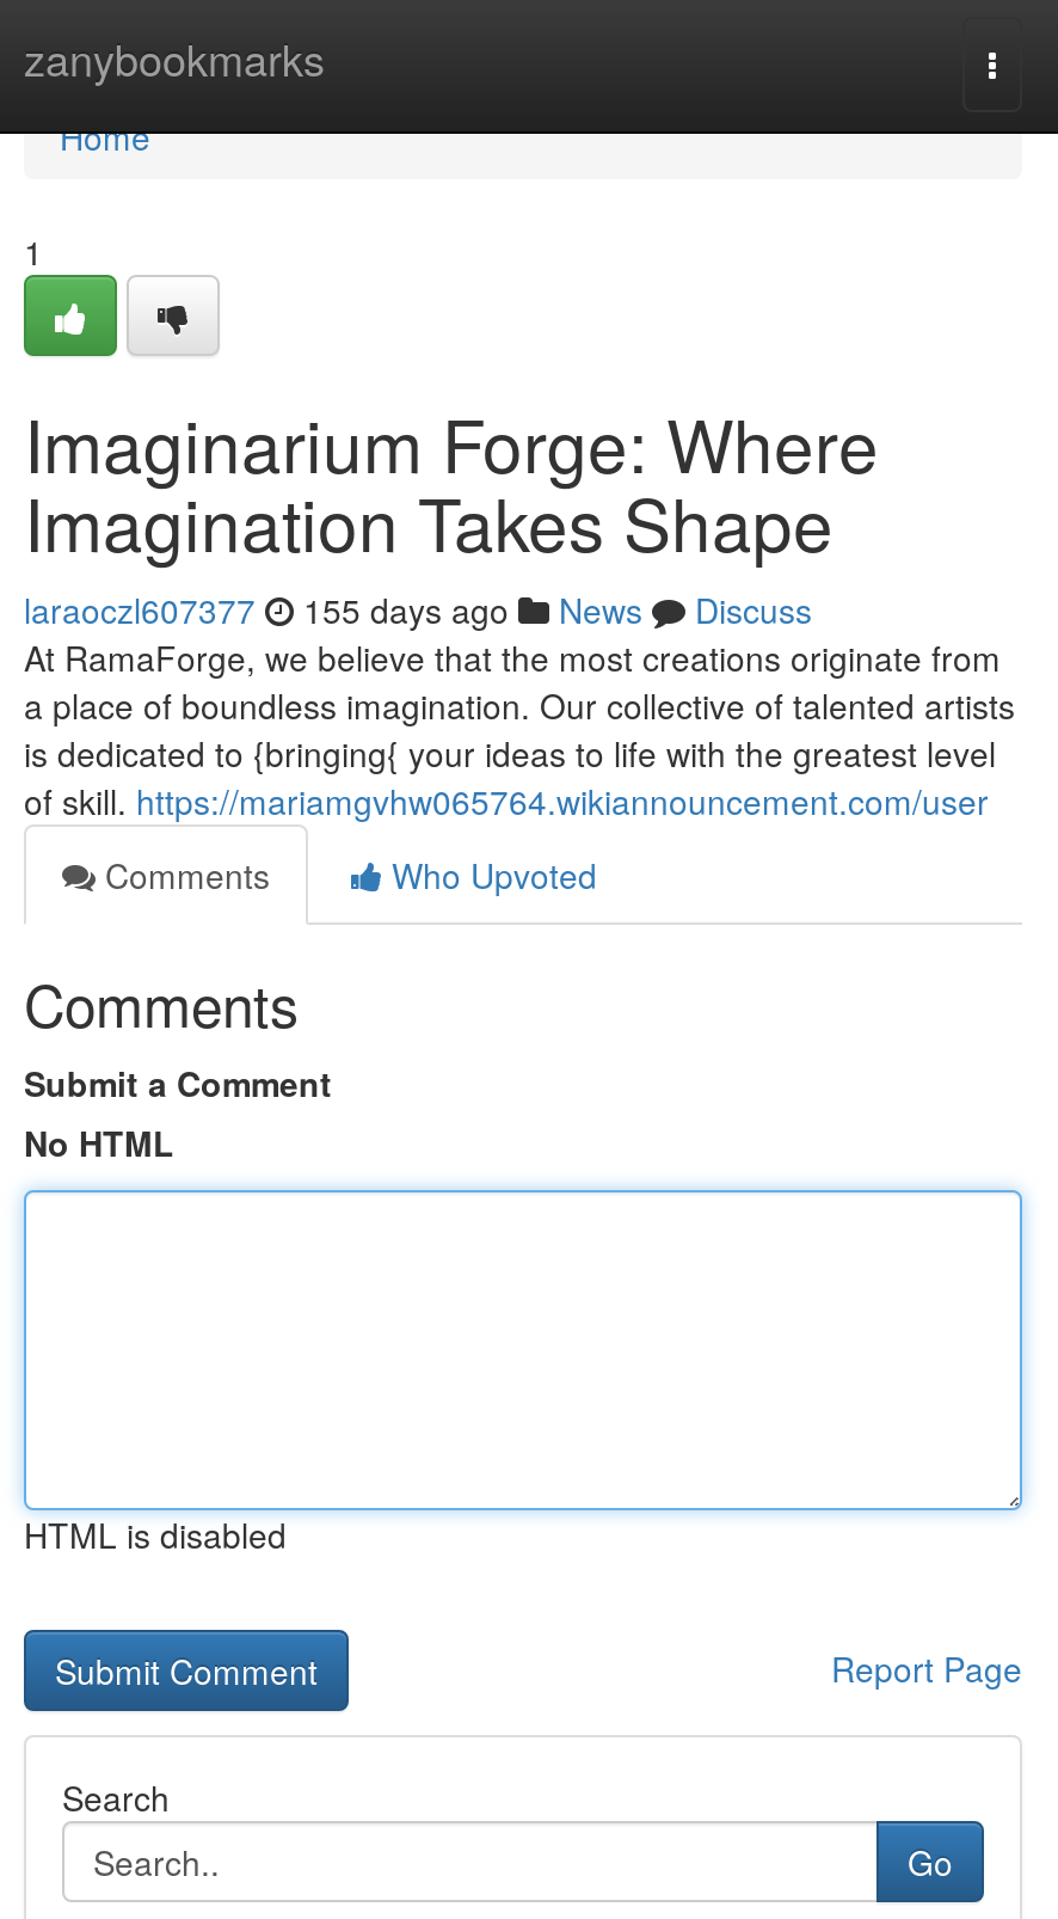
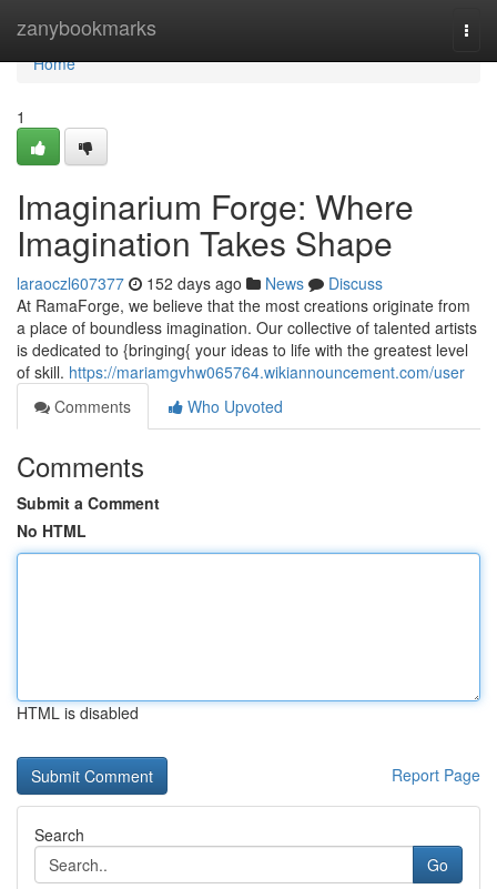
[24,585,812,633] laraoczl607377 155 days ago News Discuss -> [17,272,383,294] laraoczl607377 152 days ago News Discuss

